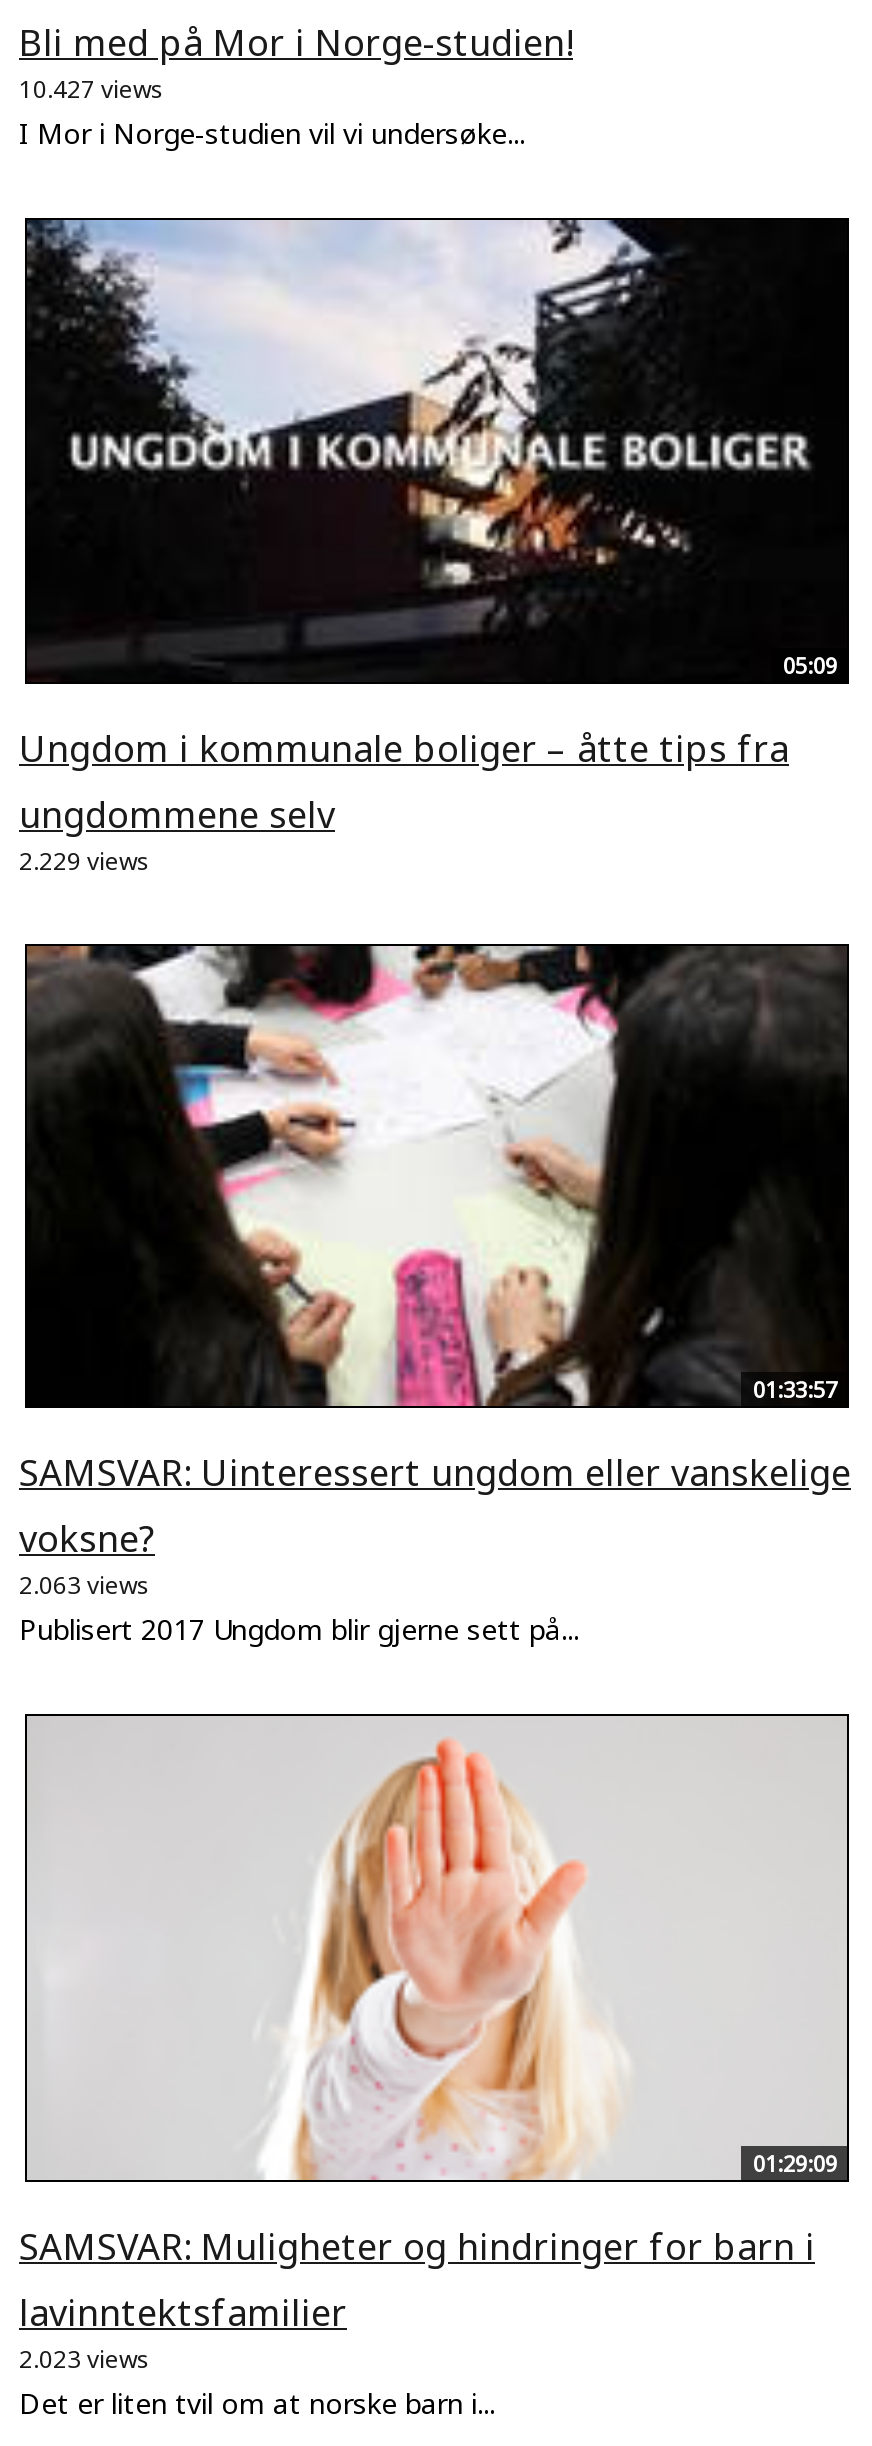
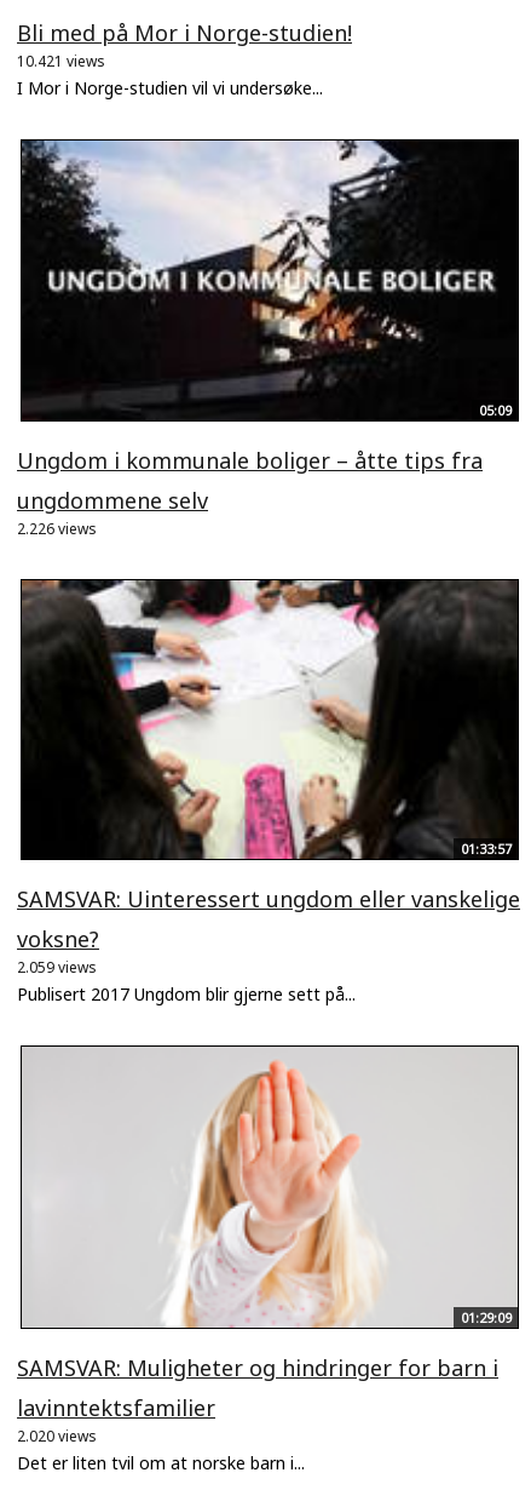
[19,72,165,106] 10.427 views -> [17,51,105,71] 10.421 views
[19,845,151,879] 2.229 views -> [17,519,97,540] 2.226 views
[19,1568,151,1602] 2.063 views -> [17,957,97,978] 2.059 views
[19,2341,151,2375] 2.023 views -> [17,1425,97,1446] 2.020 views

